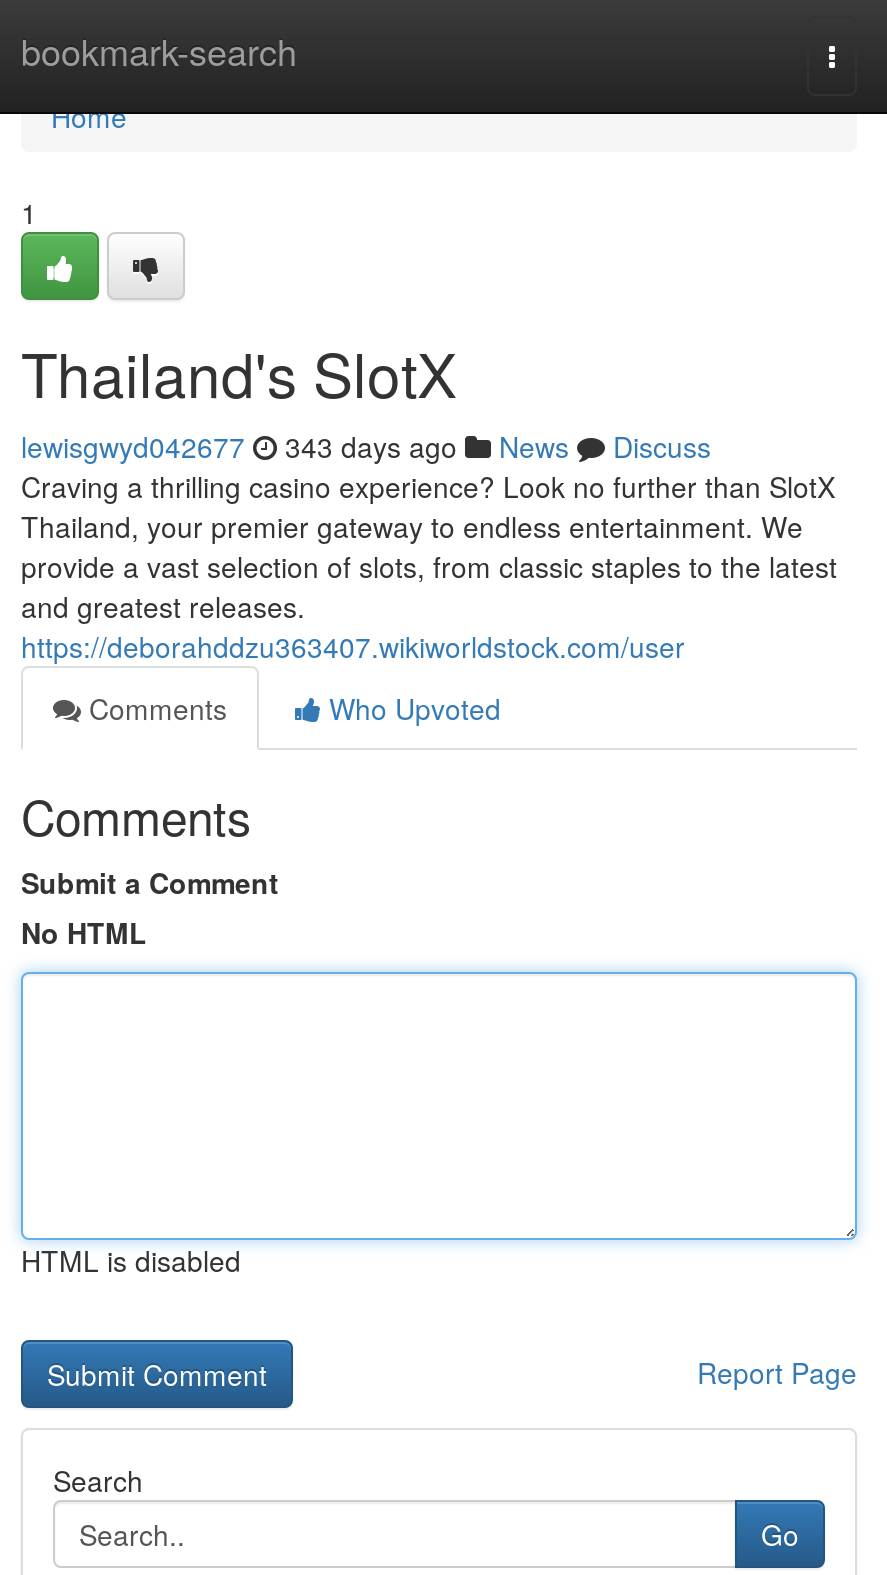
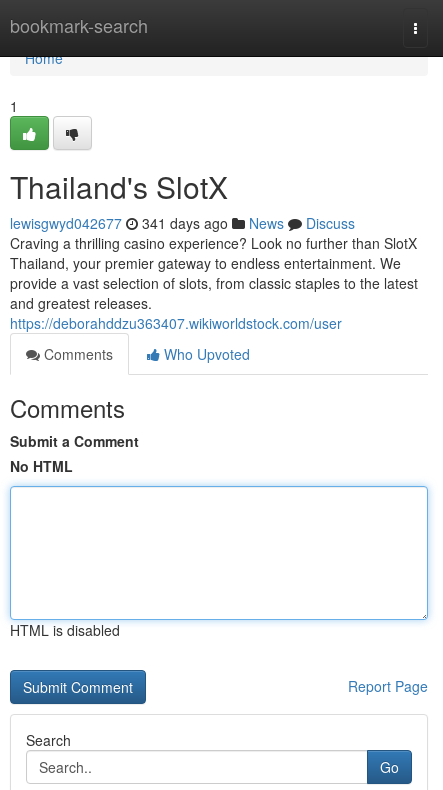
[21,426,711,466] lewisgwyd042677 343 days ago News Discuss -> [10,213,355,233] lewisgwyd042677 341 days ago News Discuss

